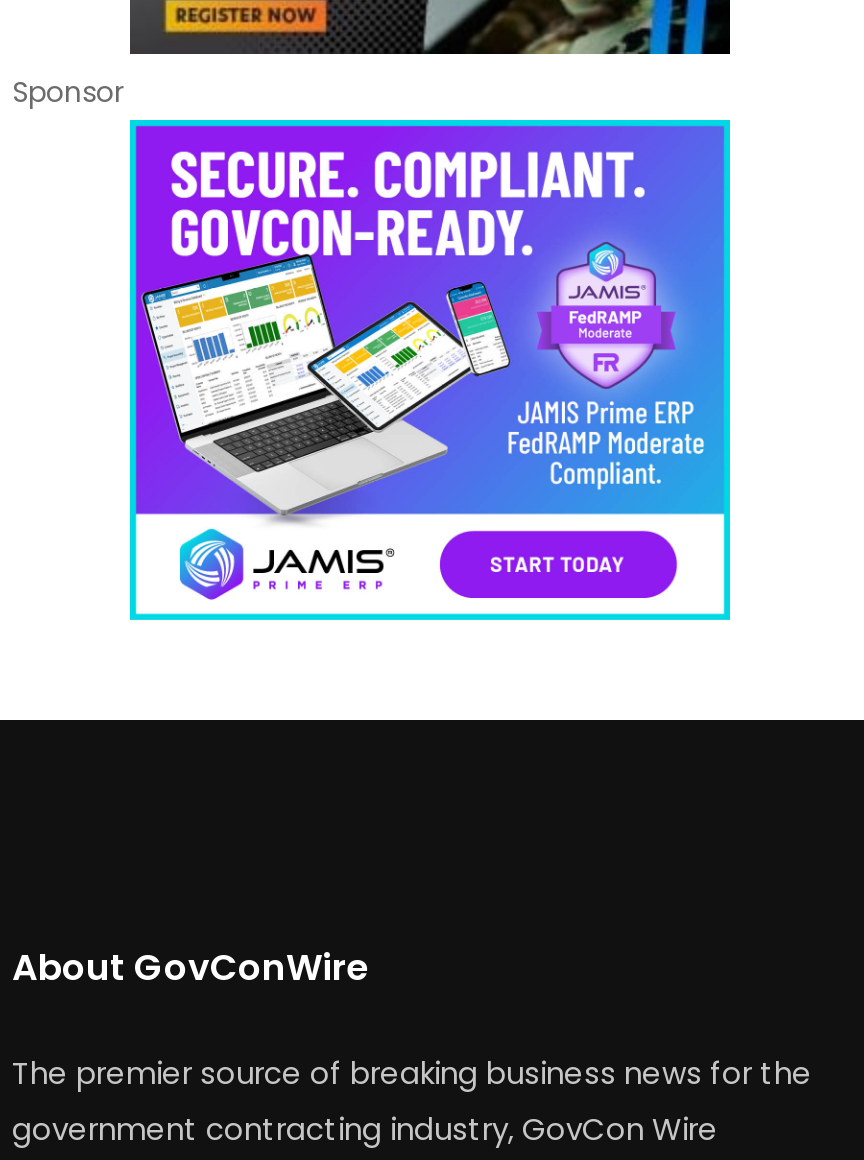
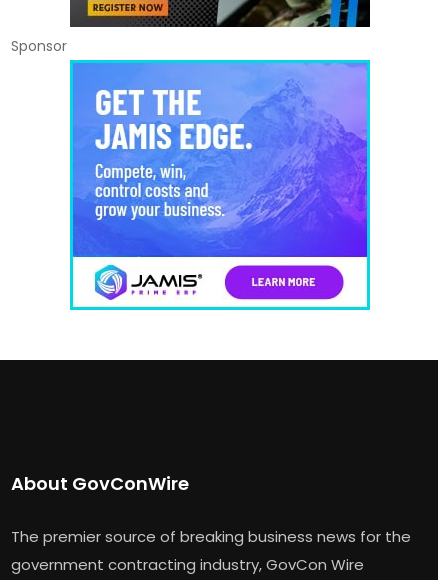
[136,124,728,524] [image] -> [73,63,369,261] [image]

